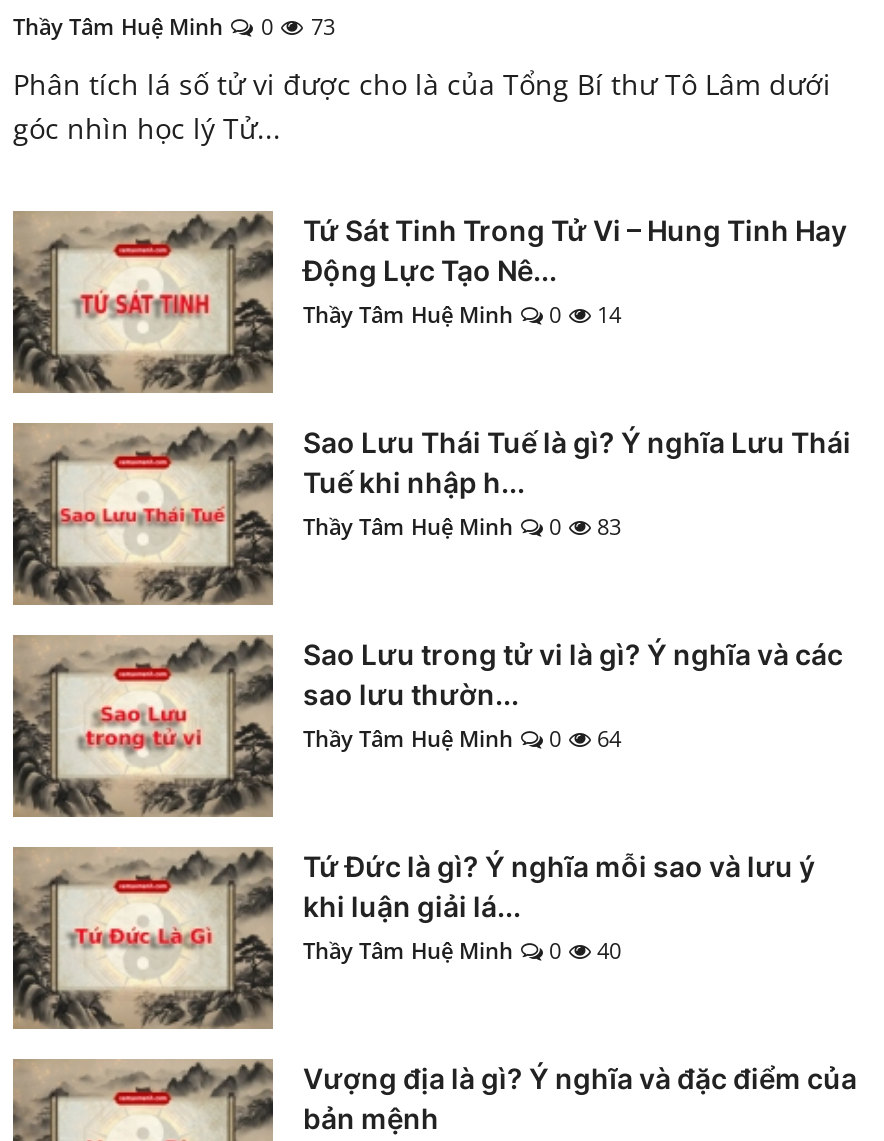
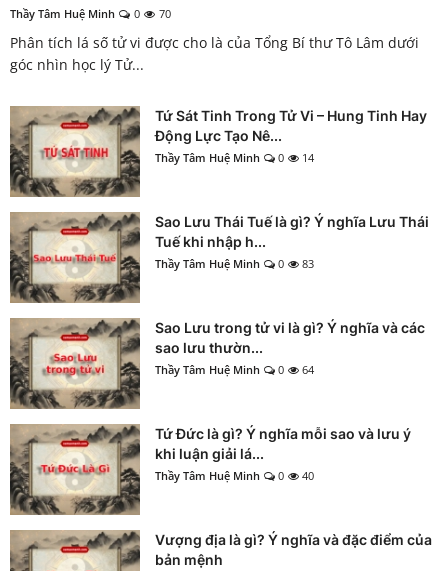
[13,11,335,41] Thầy Tâm Huệ Minh 0 73 -> [10,6,171,21] Thầy Tâm Huệ Minh 0 70

